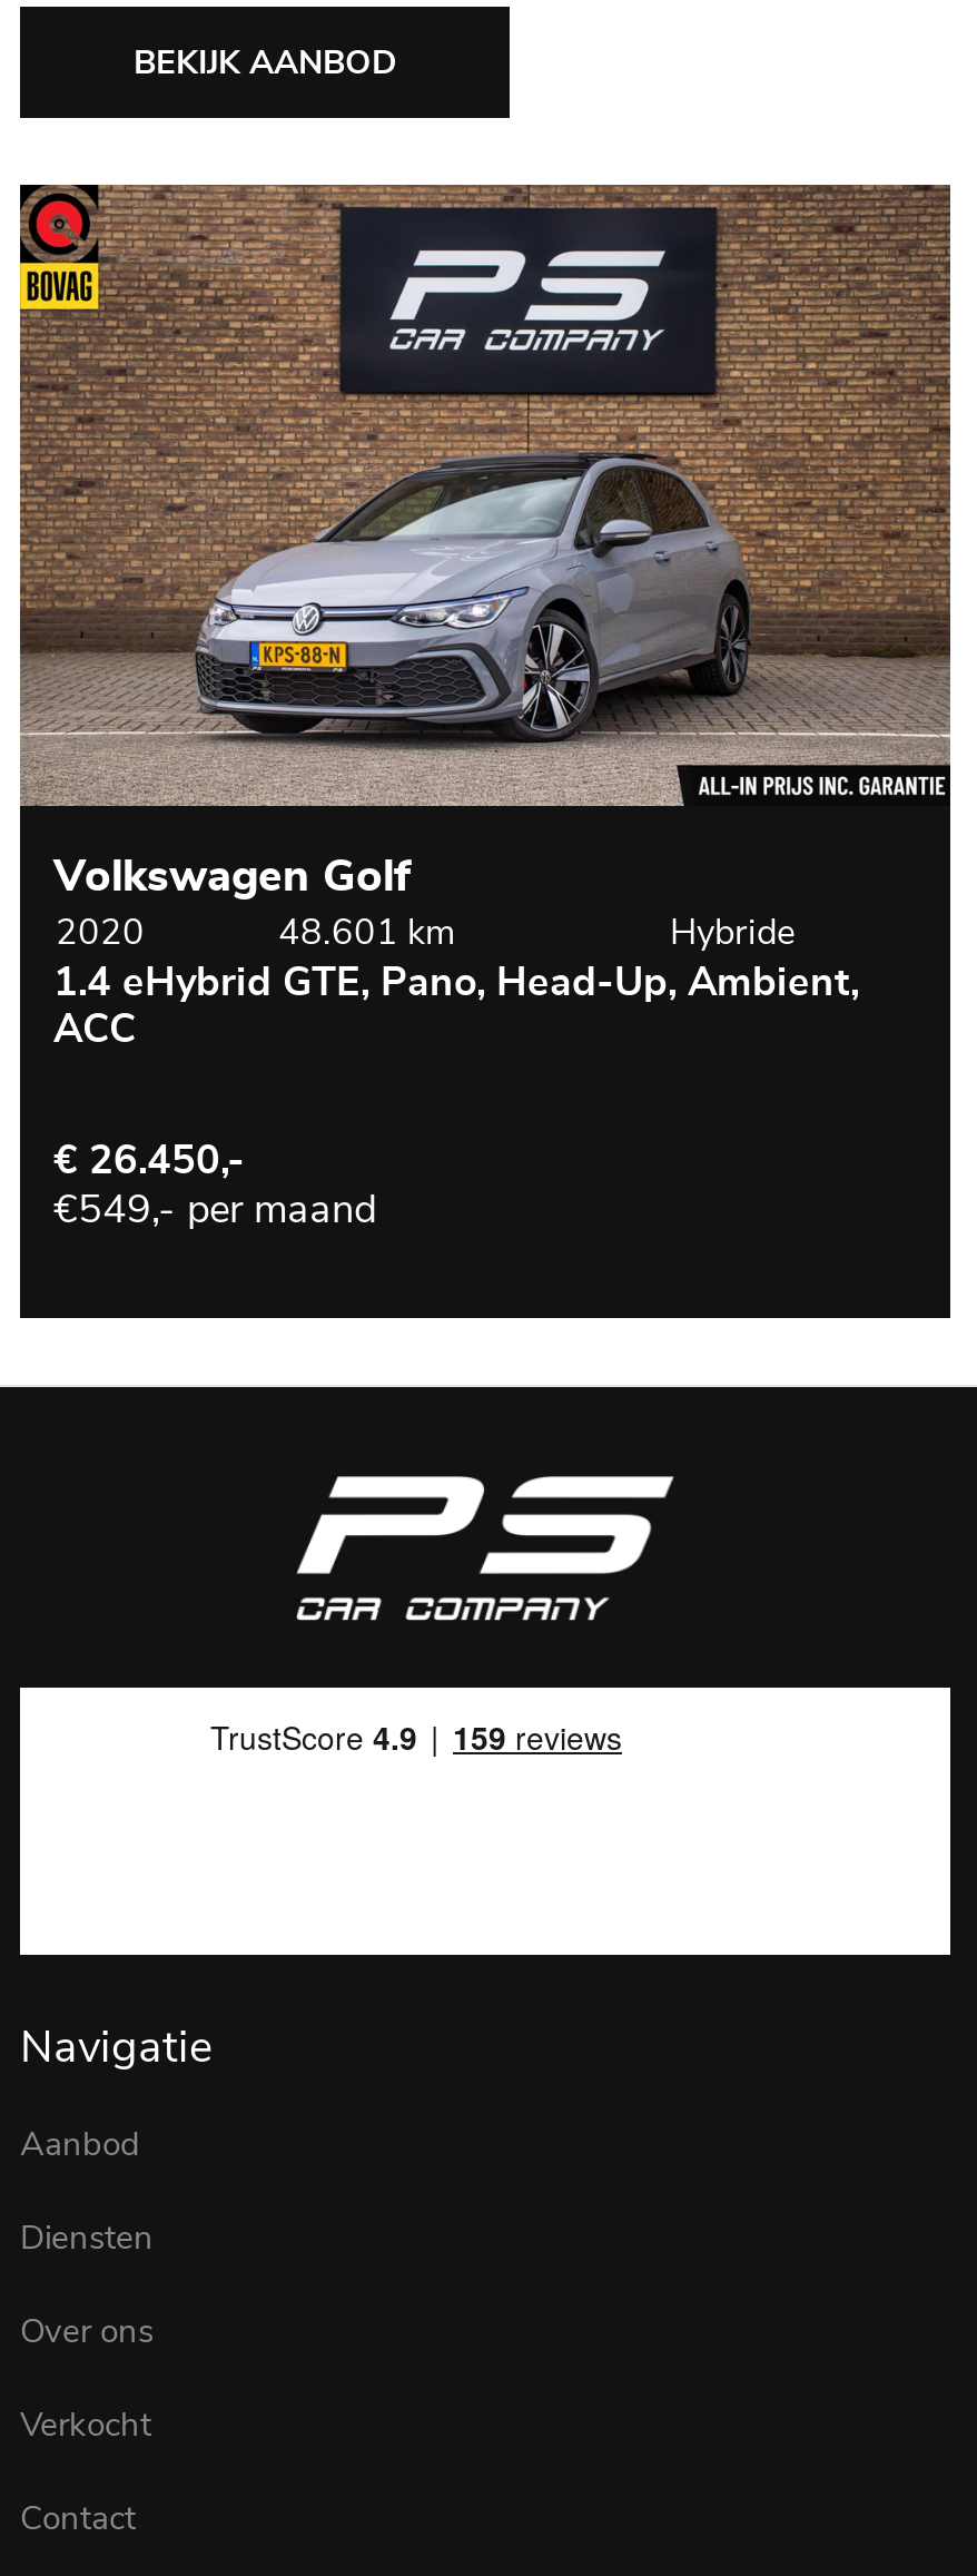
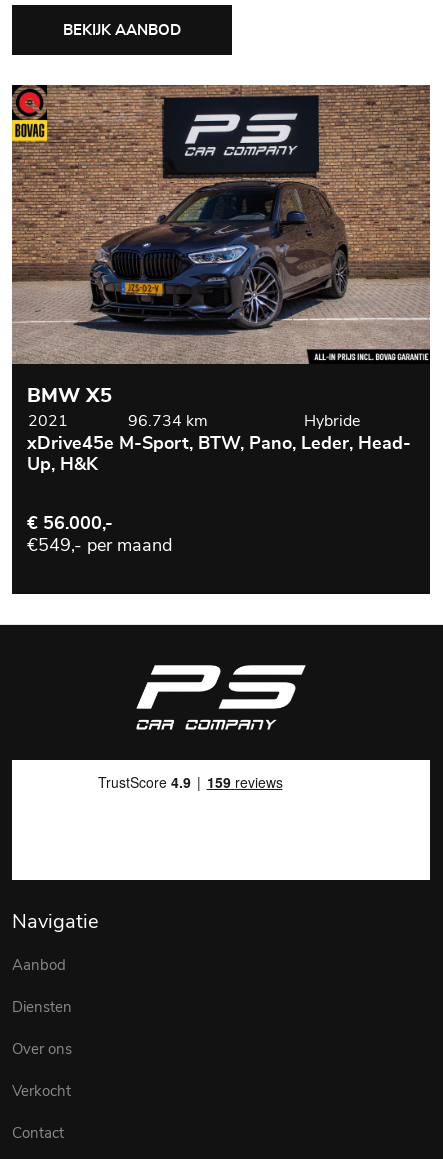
[20,185,950,956] [image] | Volkswagen Golf | 2020 | 48.601 km -> [12,85,431,432] [image] | BMW X5 | 2021 | 96.734 km
[53,963,859,1050] 1.4 eHybrid GTE, Pano, Head-Up, Ambient, | ACC -> [27,435,411,474] xDrive45e M-Sport, BTW, Pano, Leder, Head- | Up, H&K
[53,1141,245,1181] € 26.450,- -> [27,515,113,533] € 56.000,-

